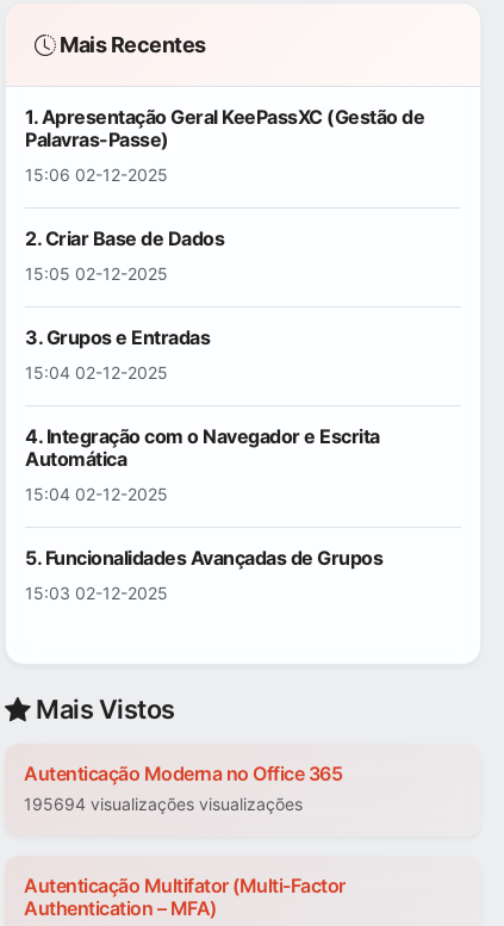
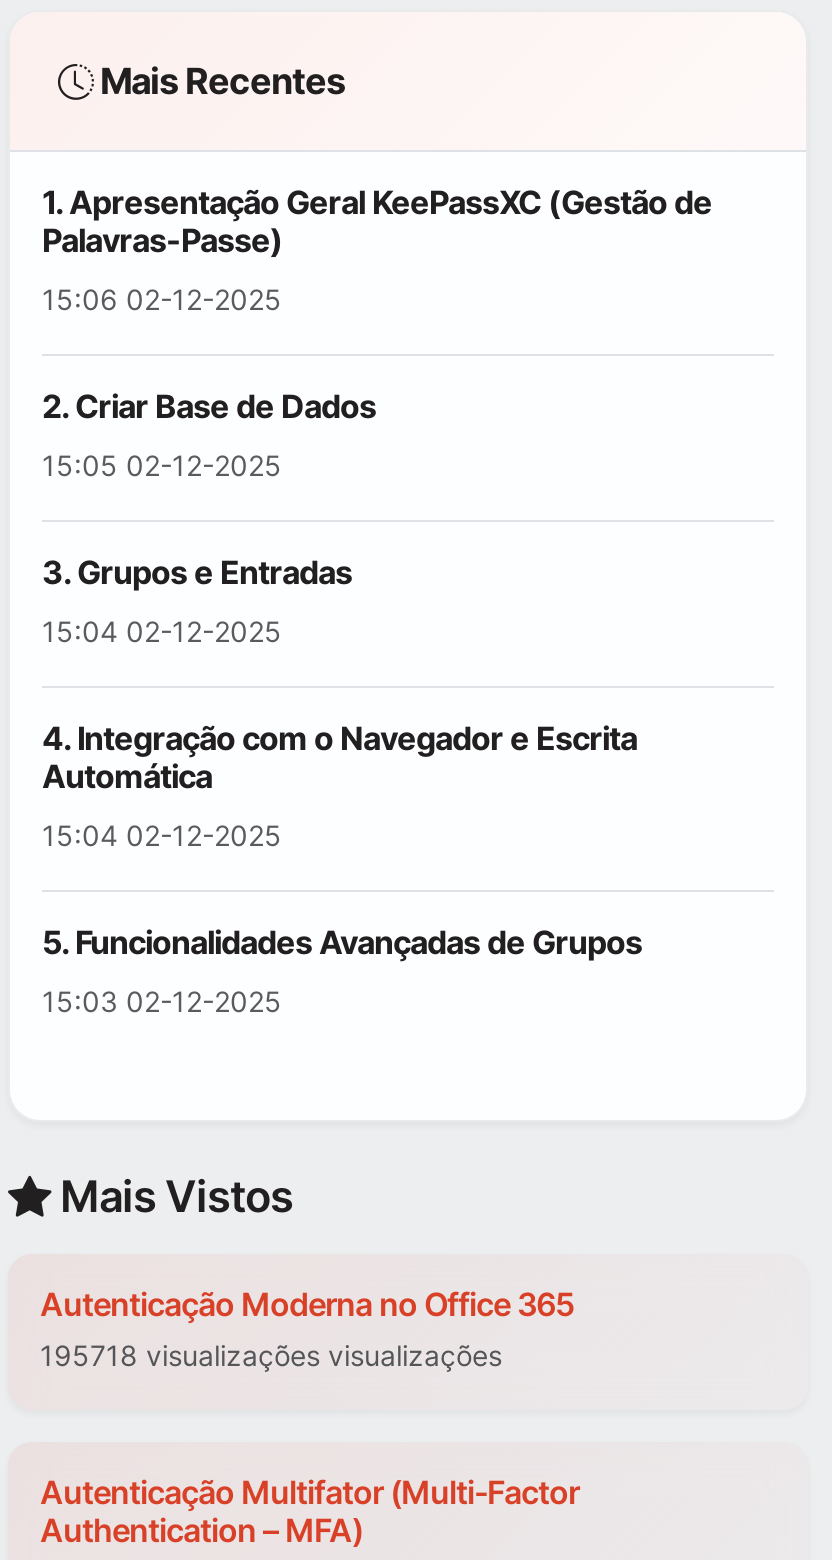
[24,794,303,815] 195694 visualizações visualizações -> [40,1339,502,1373] 195718 visualizações visualizações

